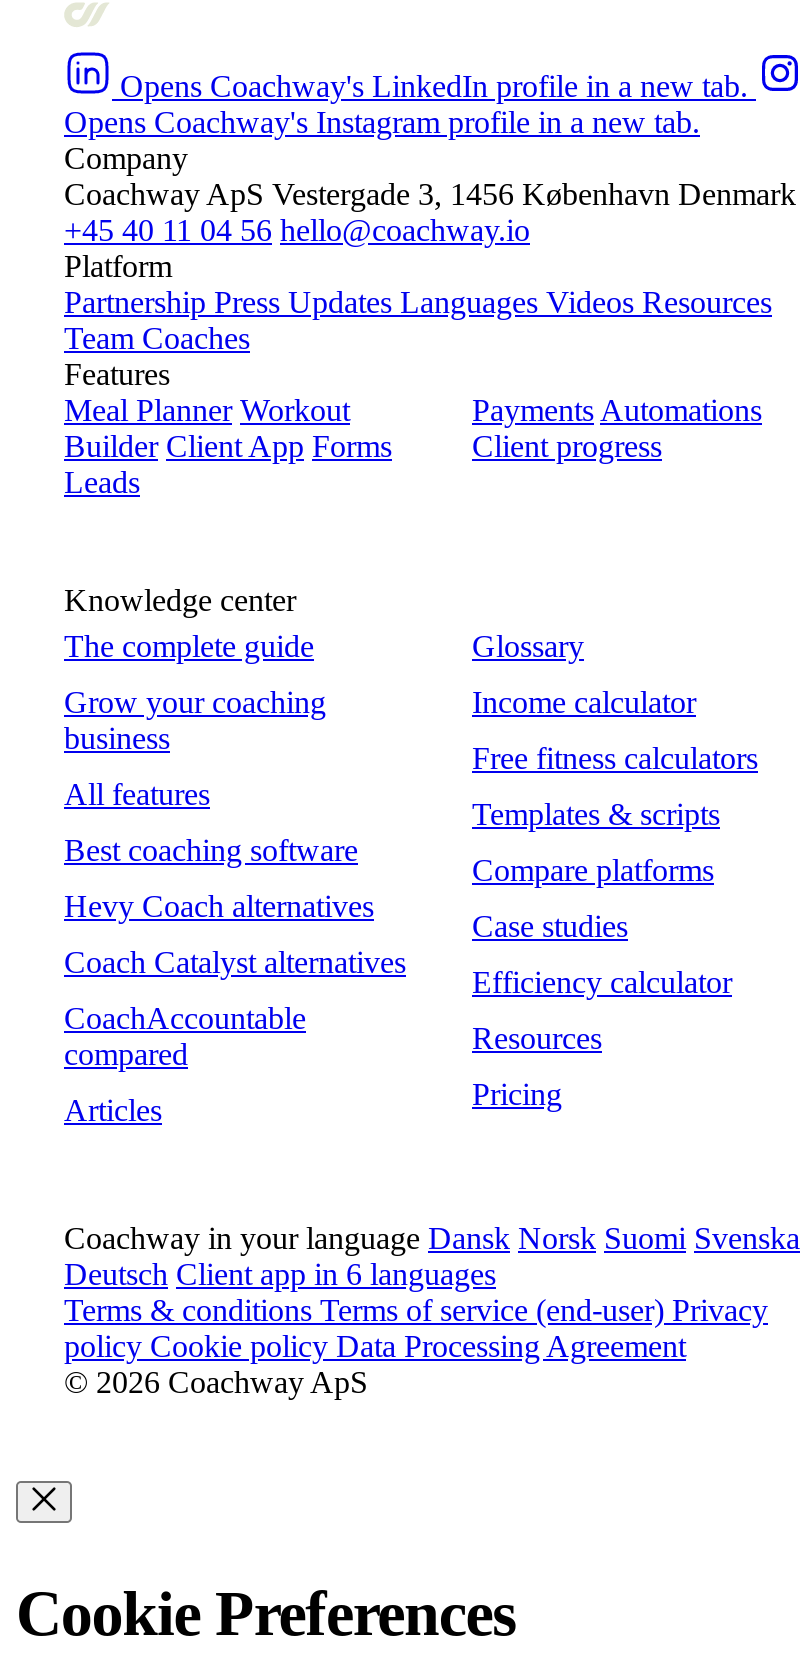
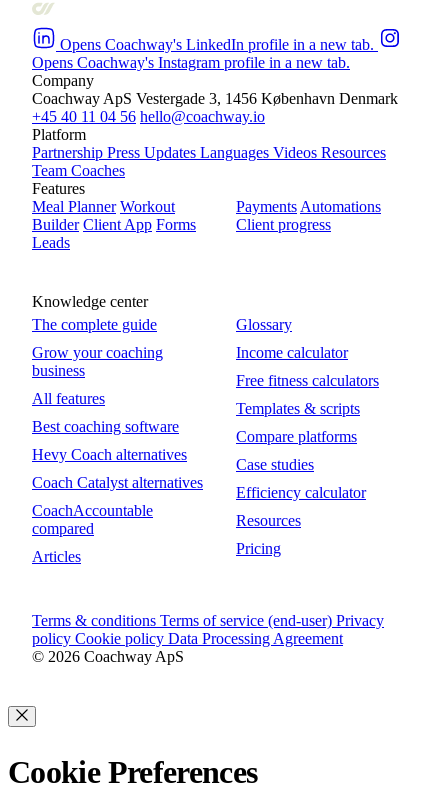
[64,1221,800,1291] Coachway in your language Dansk Norsk Suomi Svenska | Deutsch Client app in 6 languages -> none

